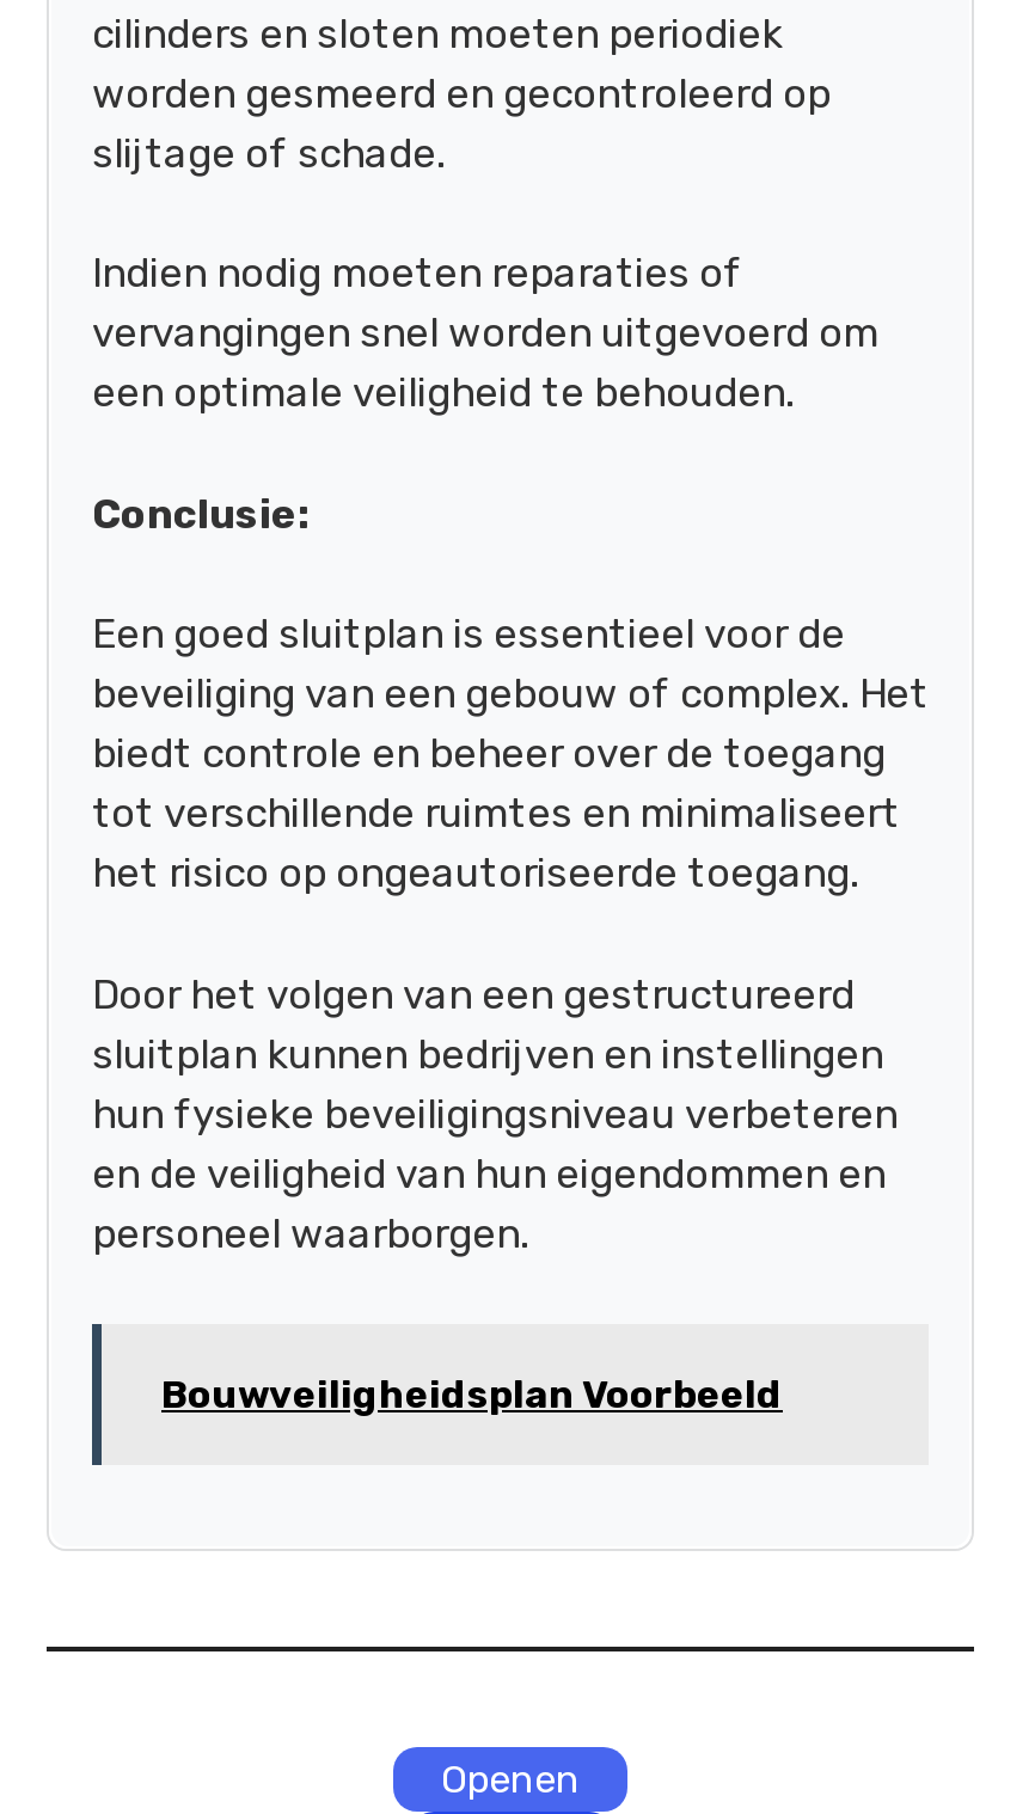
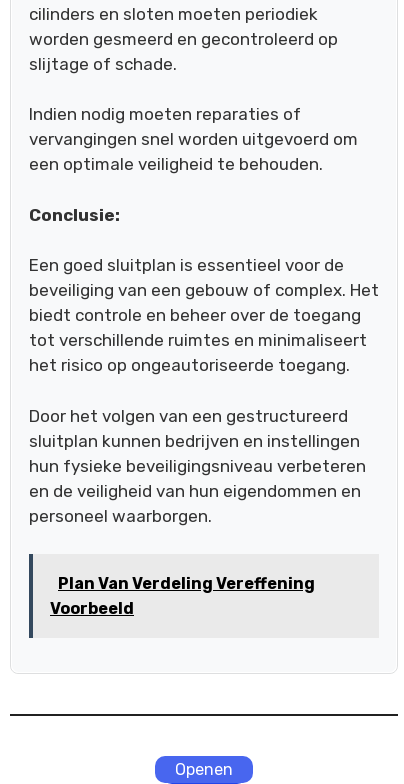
[161,1372,783,1417] Bouwveiligheidsplan Voorbeeld -> [50,574,315,618] Plan Van Verdeling Vereffening | Voorbeeld

